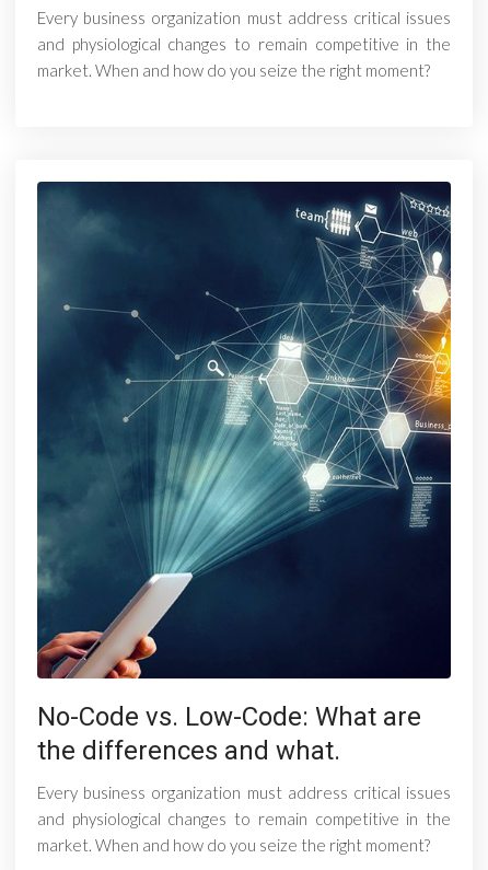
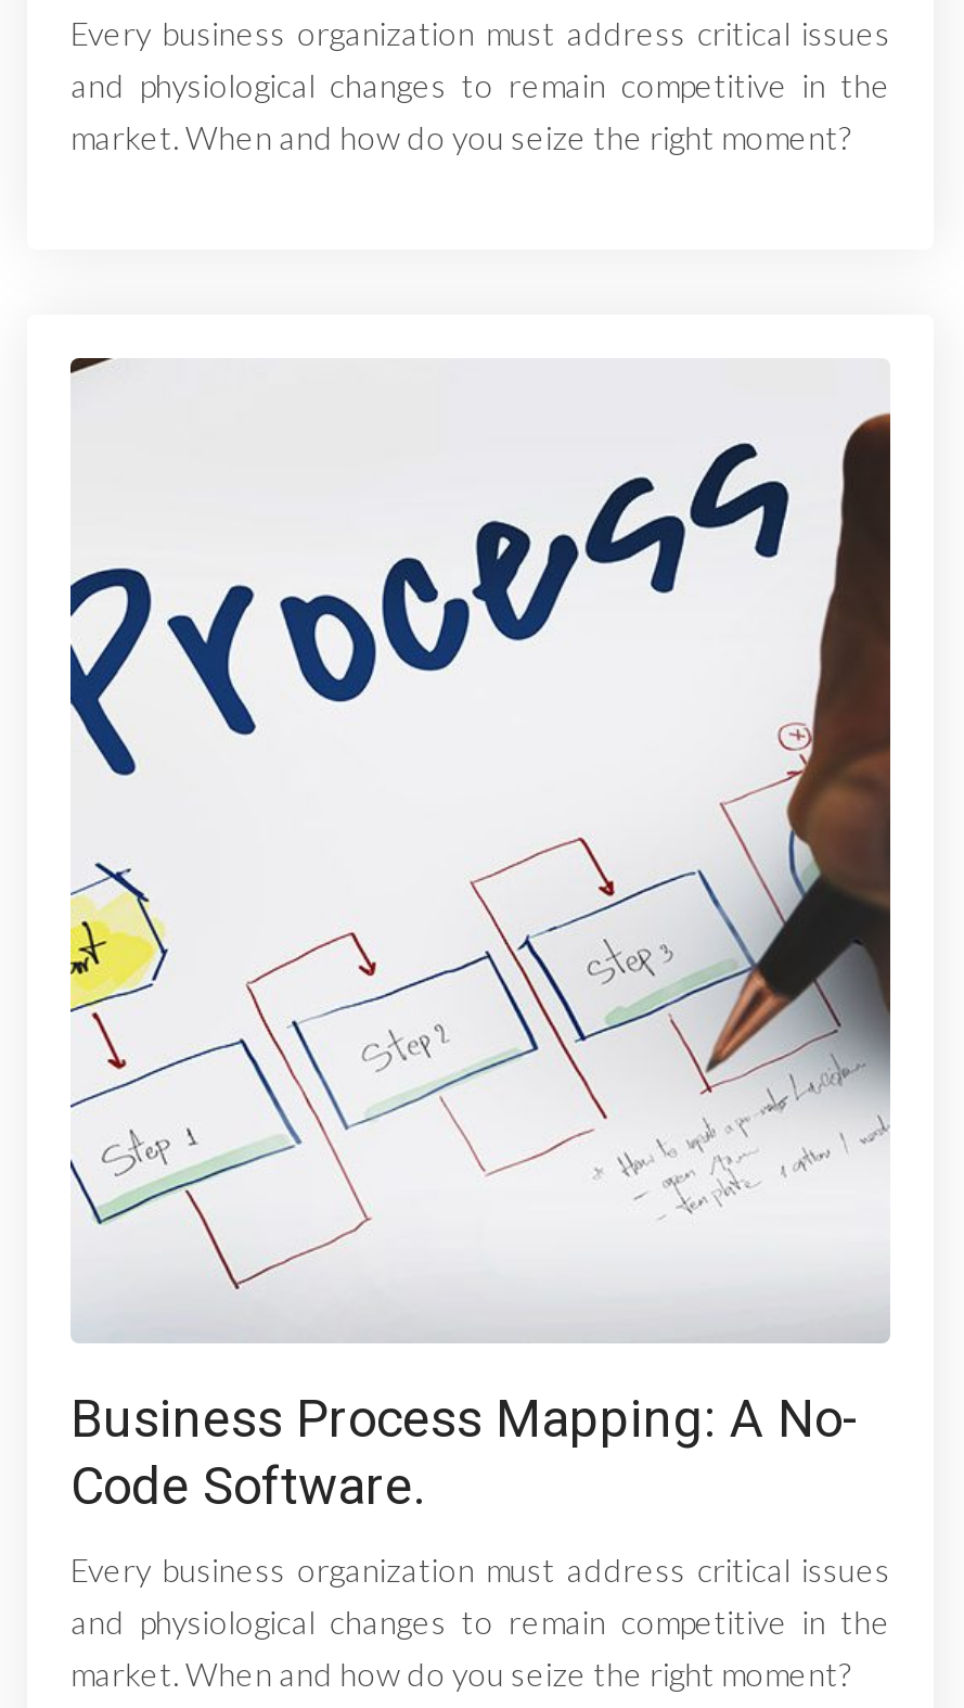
[36,181,452,766] [image] | No-Code vs. Low-Code: What are | the differences and what. -> [68,356,892,1517] [image] | Business Process Mapping: A No- | Code Software.

